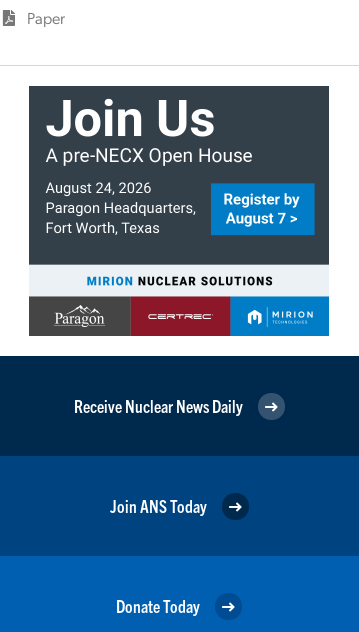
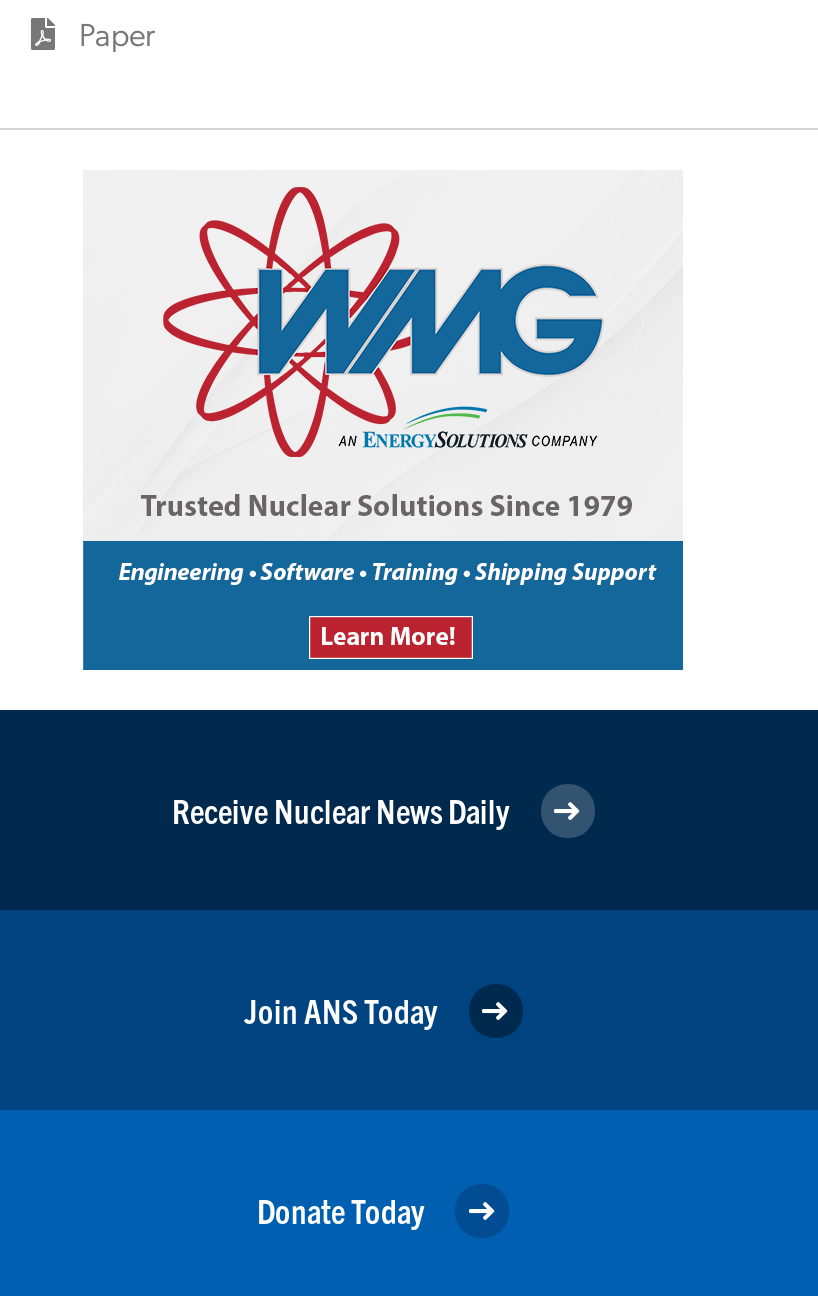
[28,85,330,337] [image] -> [81,170,685,672] [image]

